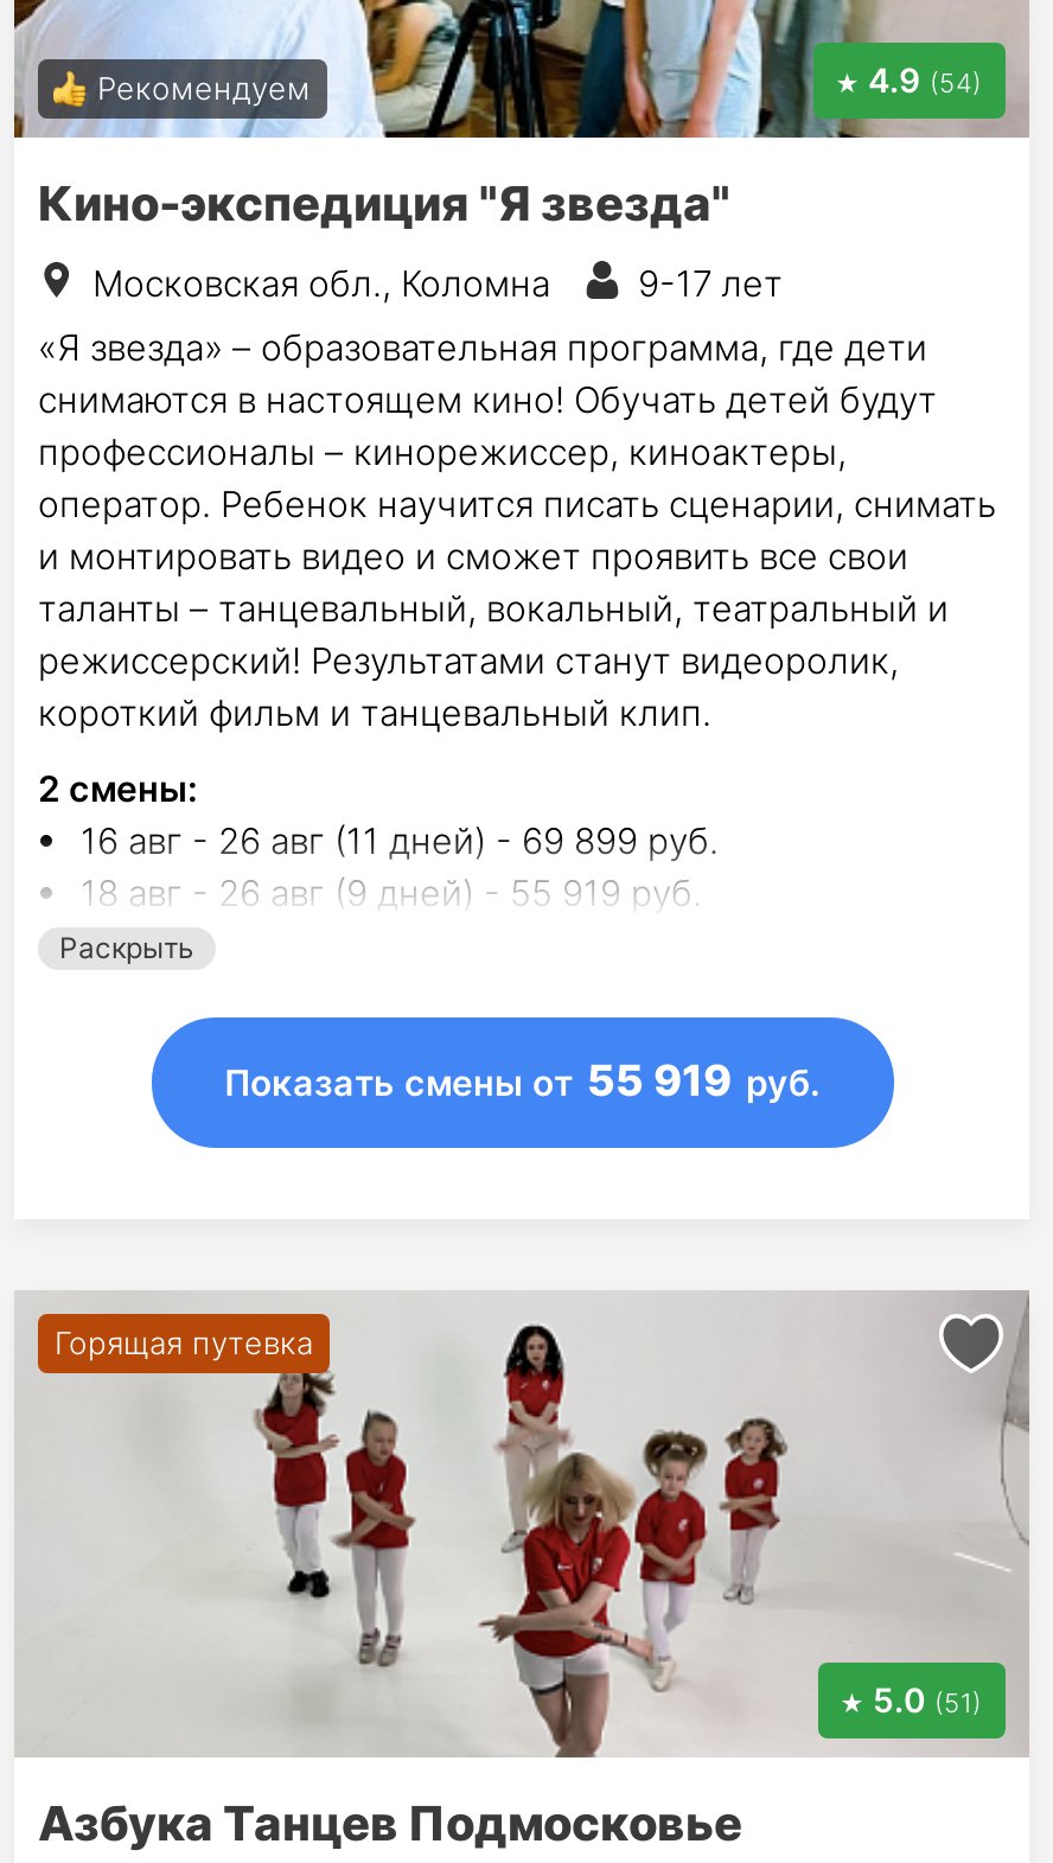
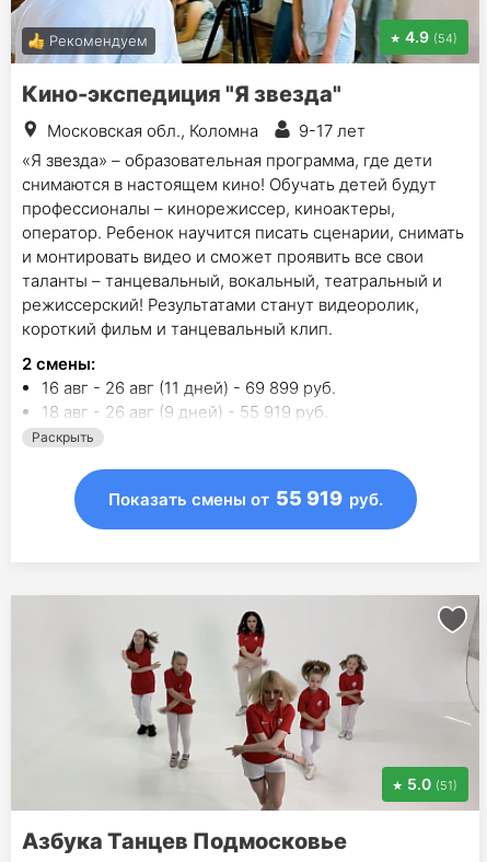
[55,1322,313,1360] Горящая путевка -> none

